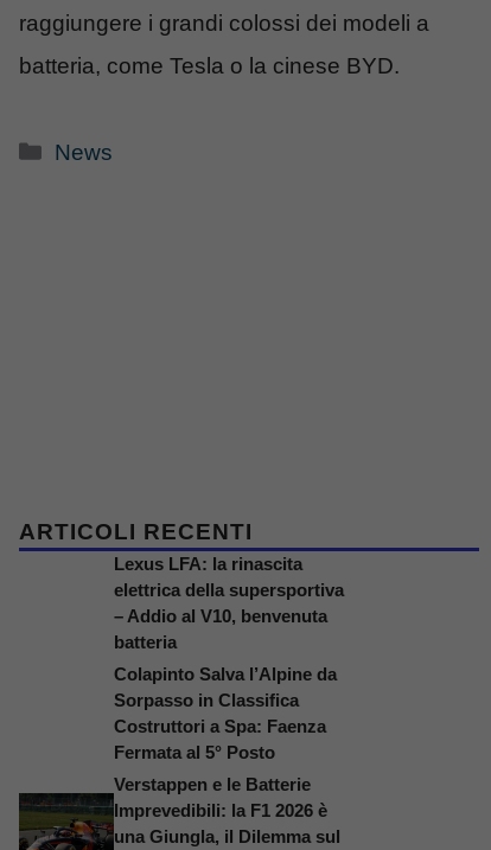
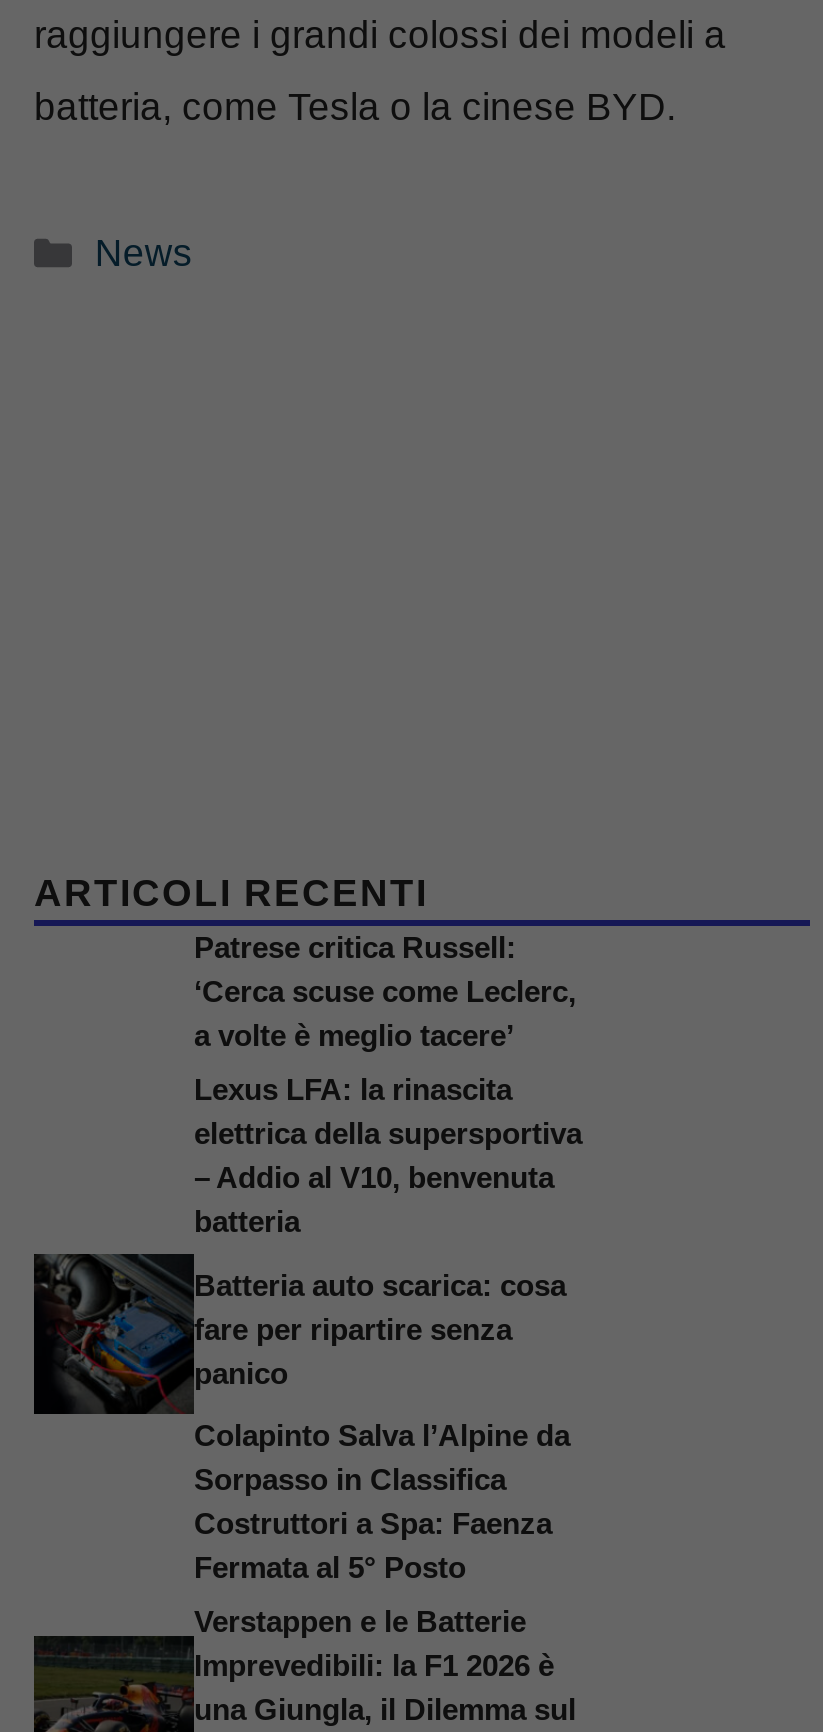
none -> [194,930,576,1052] Patrese critica Russell: | ‘Cerca scuse come Leclerc, | a volte è meglio tacere’
none -> [32,1252,566,1416] [image] | Batteria auto scarica: cosa | fare per ripartire senza | panico

